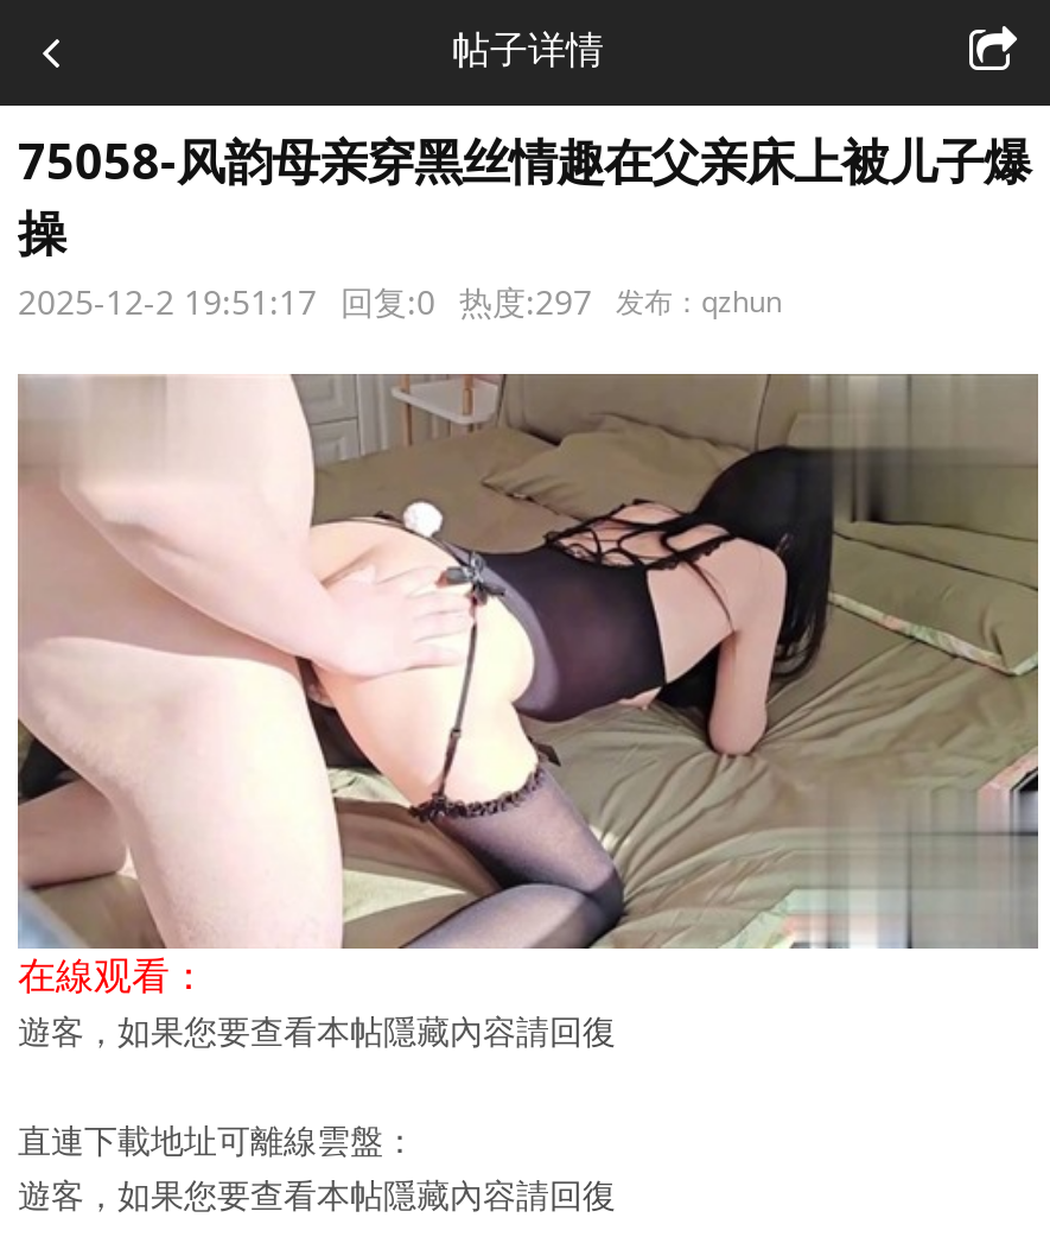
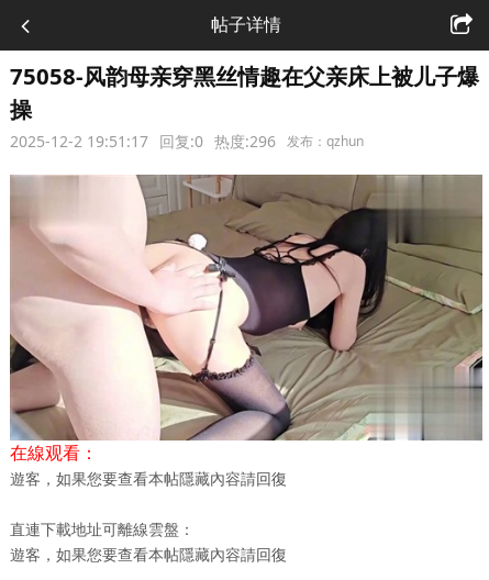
[18,279,782,324] 2025-12-2 19:51:17 回复:0 热度:297 发布：qzhun -> [10,131,364,152] 2025-12-2 19:51:17 回复:0 热度:296 发布：qzhun

